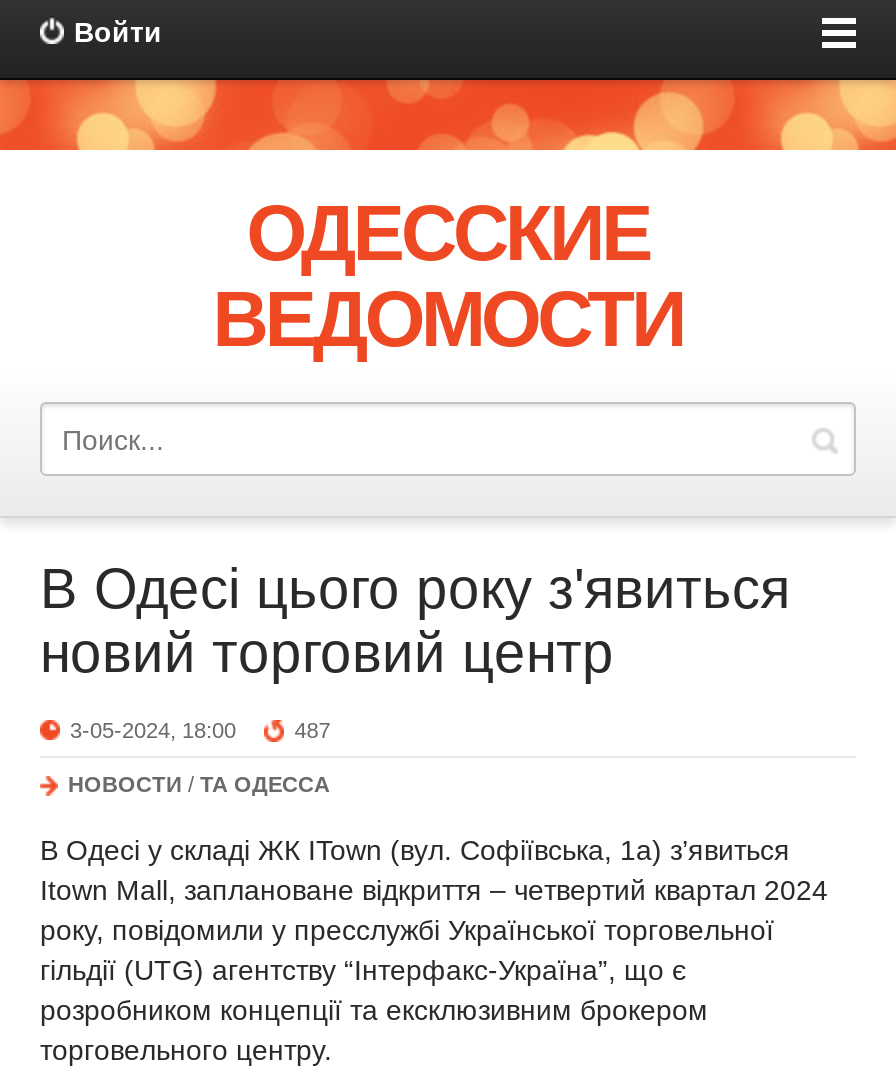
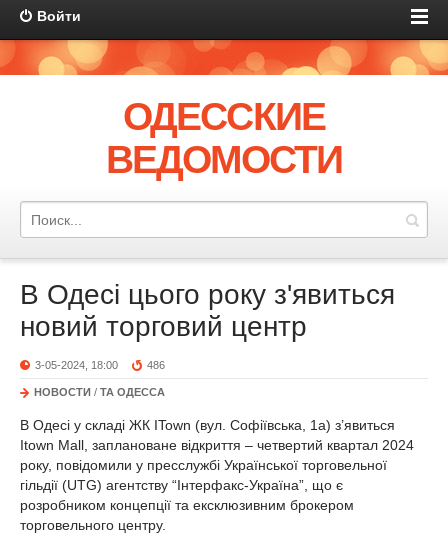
[294,718,330,742] 487 -> [147,359,165,371] 486

